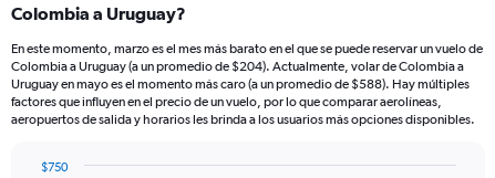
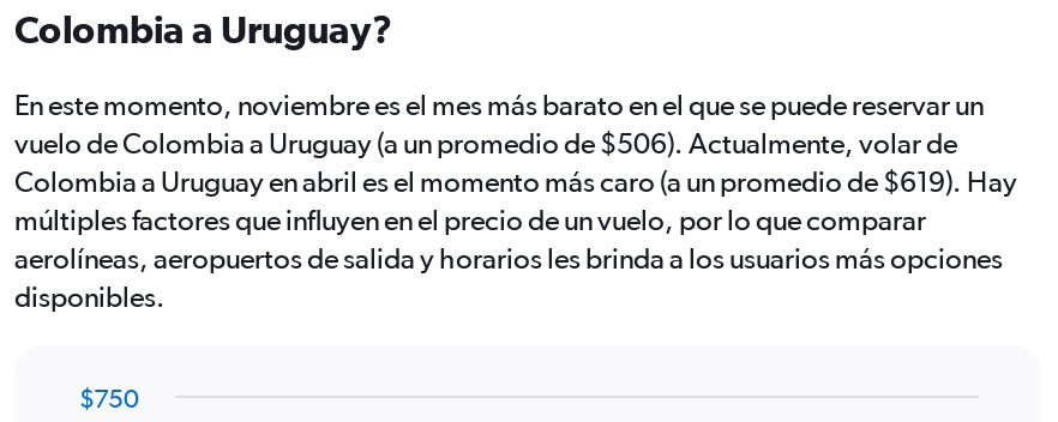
[11,41,483,127] En este momento, marzo es el mes más barato en el que se puede reservar un vuelo de | Colombia a Uruguay (a un promedio de $204). Actualmente, volar de Colombia a | Uruguay en mayo es el momento más caro (a un promedio de $588). Hay múltiples | factores que influyen en el precio de un vuelo, por lo que comparar aerolíneas, | aeropuertos de salida y horarios les brinda a los usuarios más opciones disponibles. -> [14,89,1017,315] En este momento, noviembre es el mes más barato en el que se puede reservar un | vuelo de Colombia a Uruguay (a un promedio de $506). Actualmente, volar de | Colombia a Uruguay en abril es el momento más caro (a un promedio de $619). Hay | múltiples factores que influyen en el precio de un vuelo, por lo que comparar | aerolíneas, aeropuertos de salida y horarios les brinda a los usuarios más opciones | disponibles.

